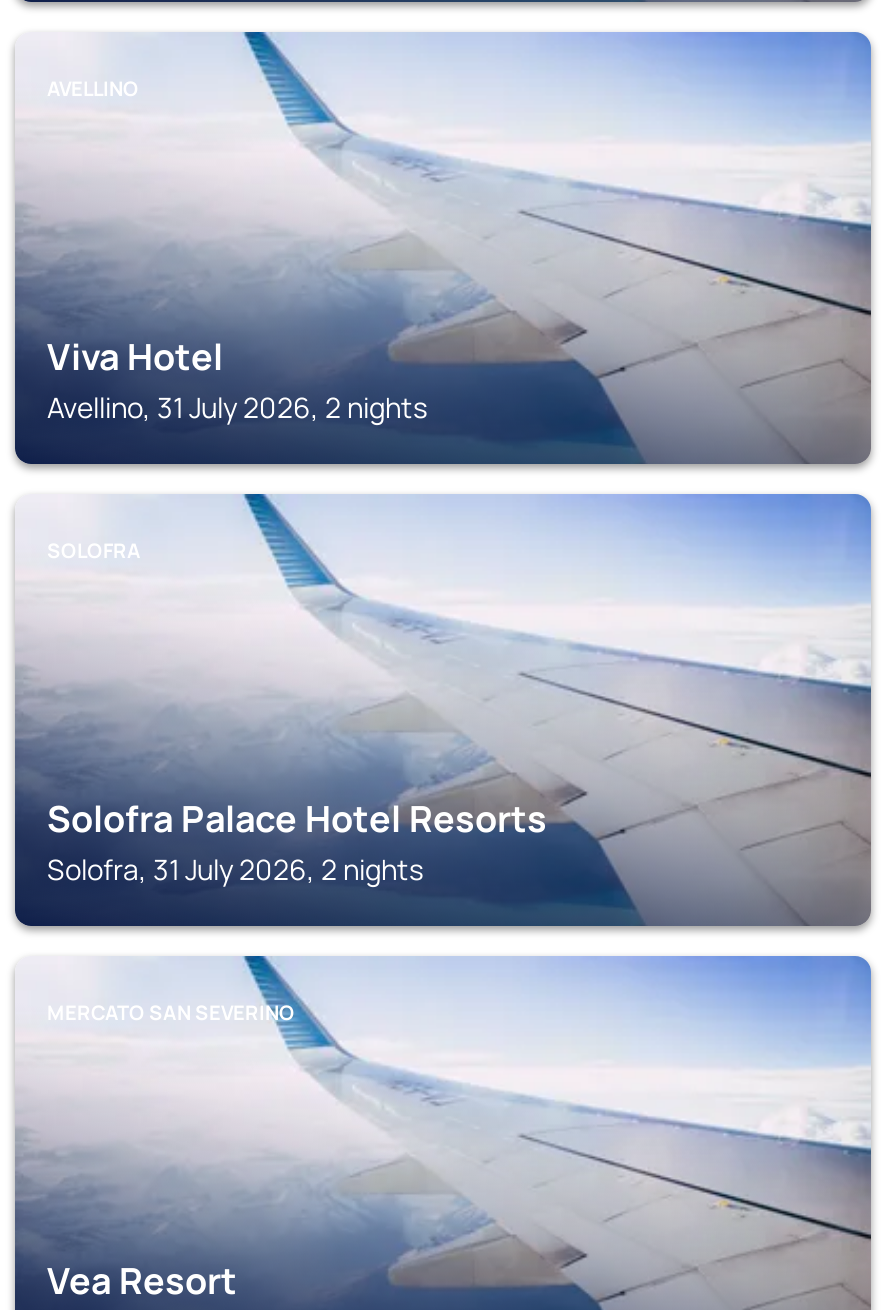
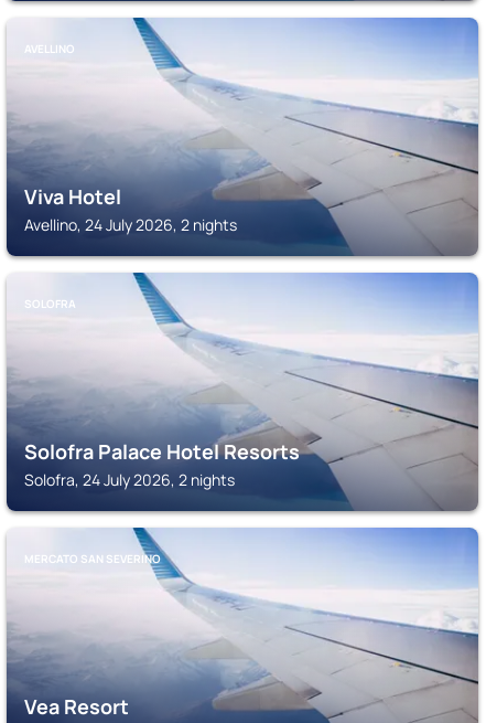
[47,388,427,426] Avellino, 31 July 2026, 2 nights -> [24,214,237,235] Avellino, 24 July 2026, 2 nights
[47,850,423,888] Solofra, 31 July 2026, 2 nights -> [24,469,235,490] Solofra, 24 July 2026, 2 nights

